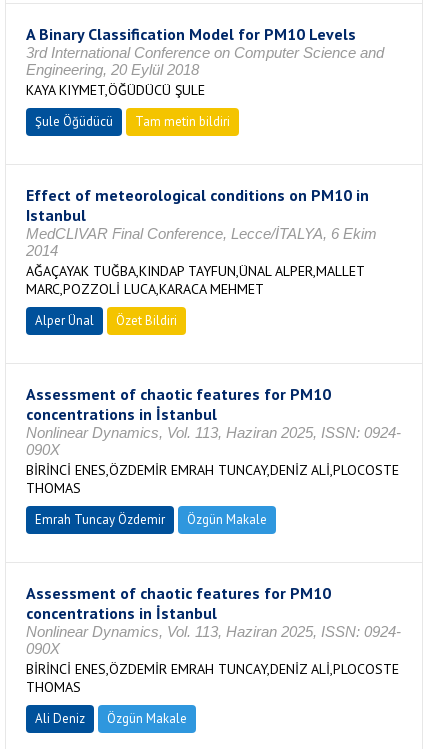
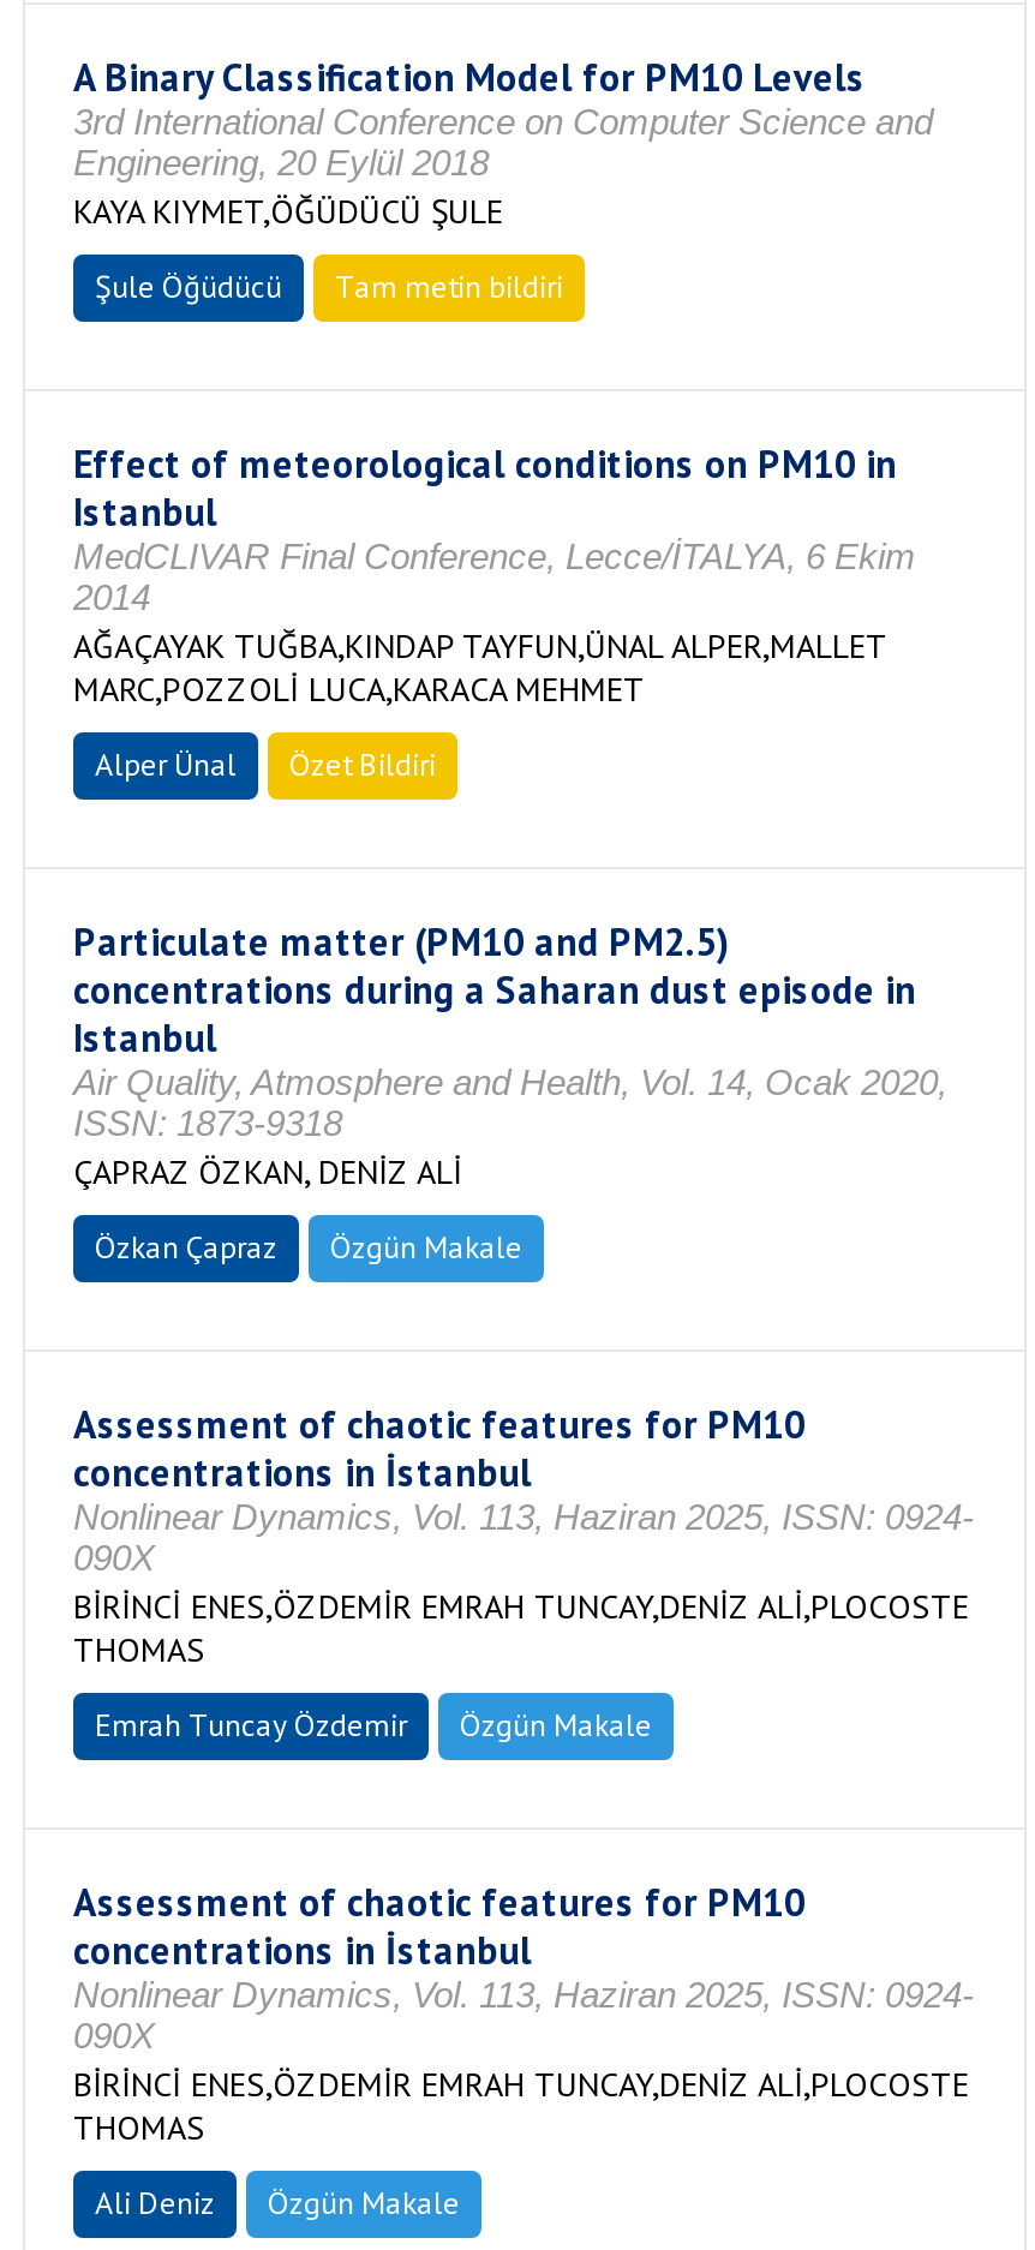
none -> [73,917,947,1268] Particulate matter (PM10 and PM2.5) | concentrations during a Saharan dust episode in | Istanbul | Air Quality, Atmosphere and Health, Vol. 14, Ocak 2020, | ISSN: 1873-9318 | ÇAPRAZ ÖZKAN, DENİZ ALİ | Özkan Çapraz | Özgün Makale

